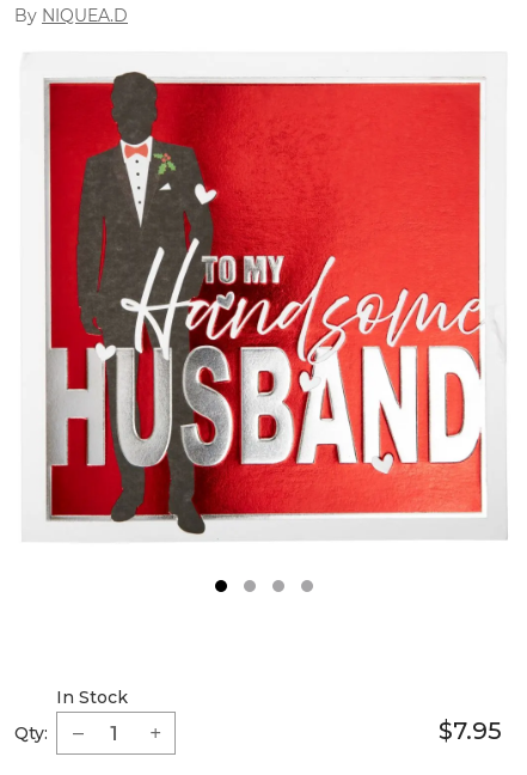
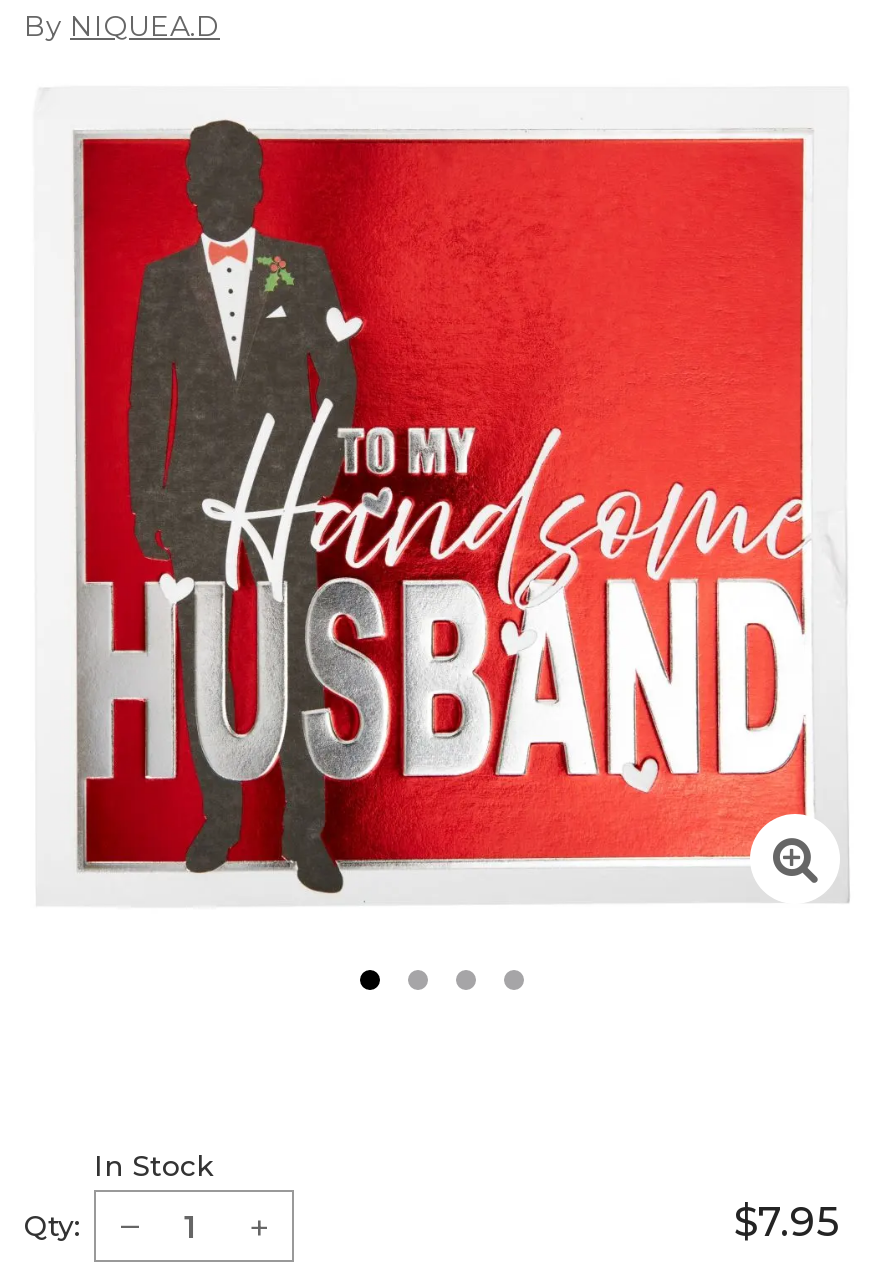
[449,487,498,537] [image] -> [750,812,836,896] [image]

